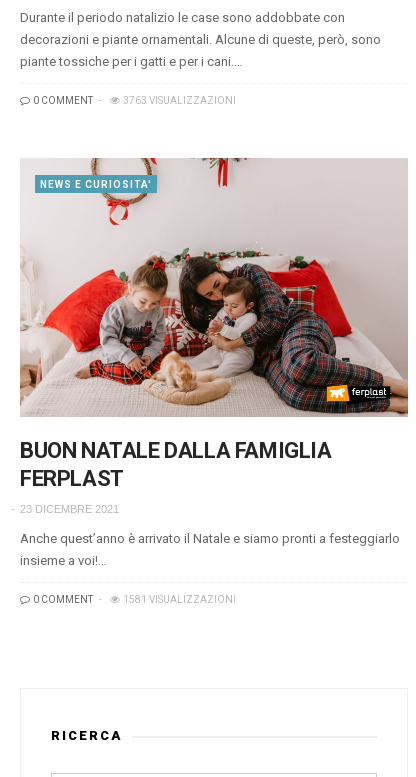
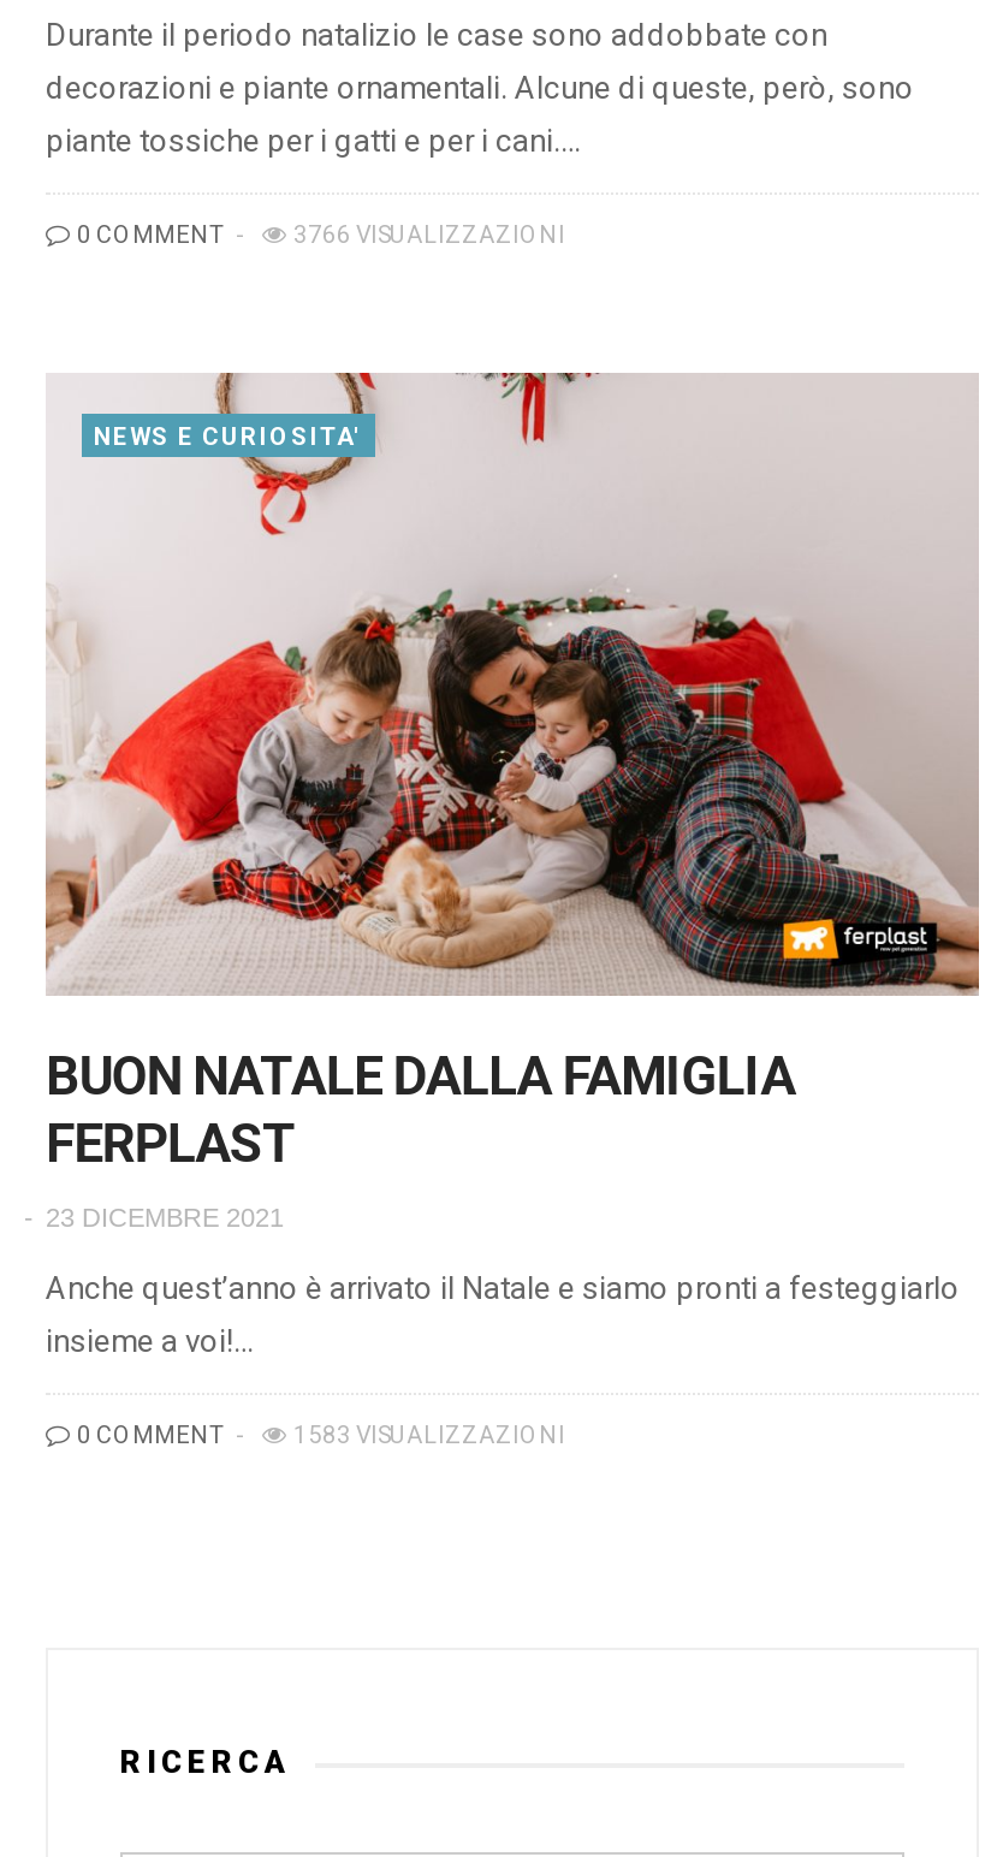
[123,95,236,106] 3763 VISUALIZZAZIONI -> [293,222,565,248] 3766 VISUALIZZAZIONI
[123,594,236,605] 1581 VISUALIZZAZIONI -> [293,1422,565,1448] 1583 VISUALIZZAZIONI

